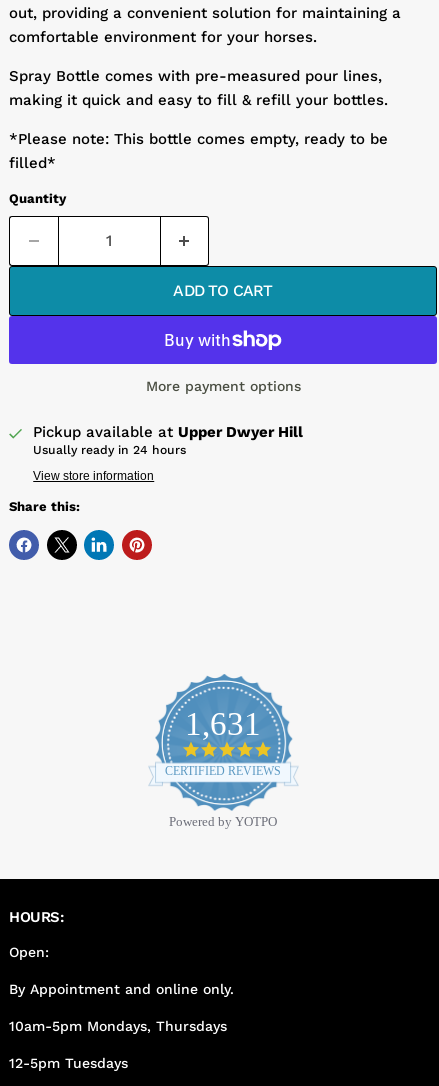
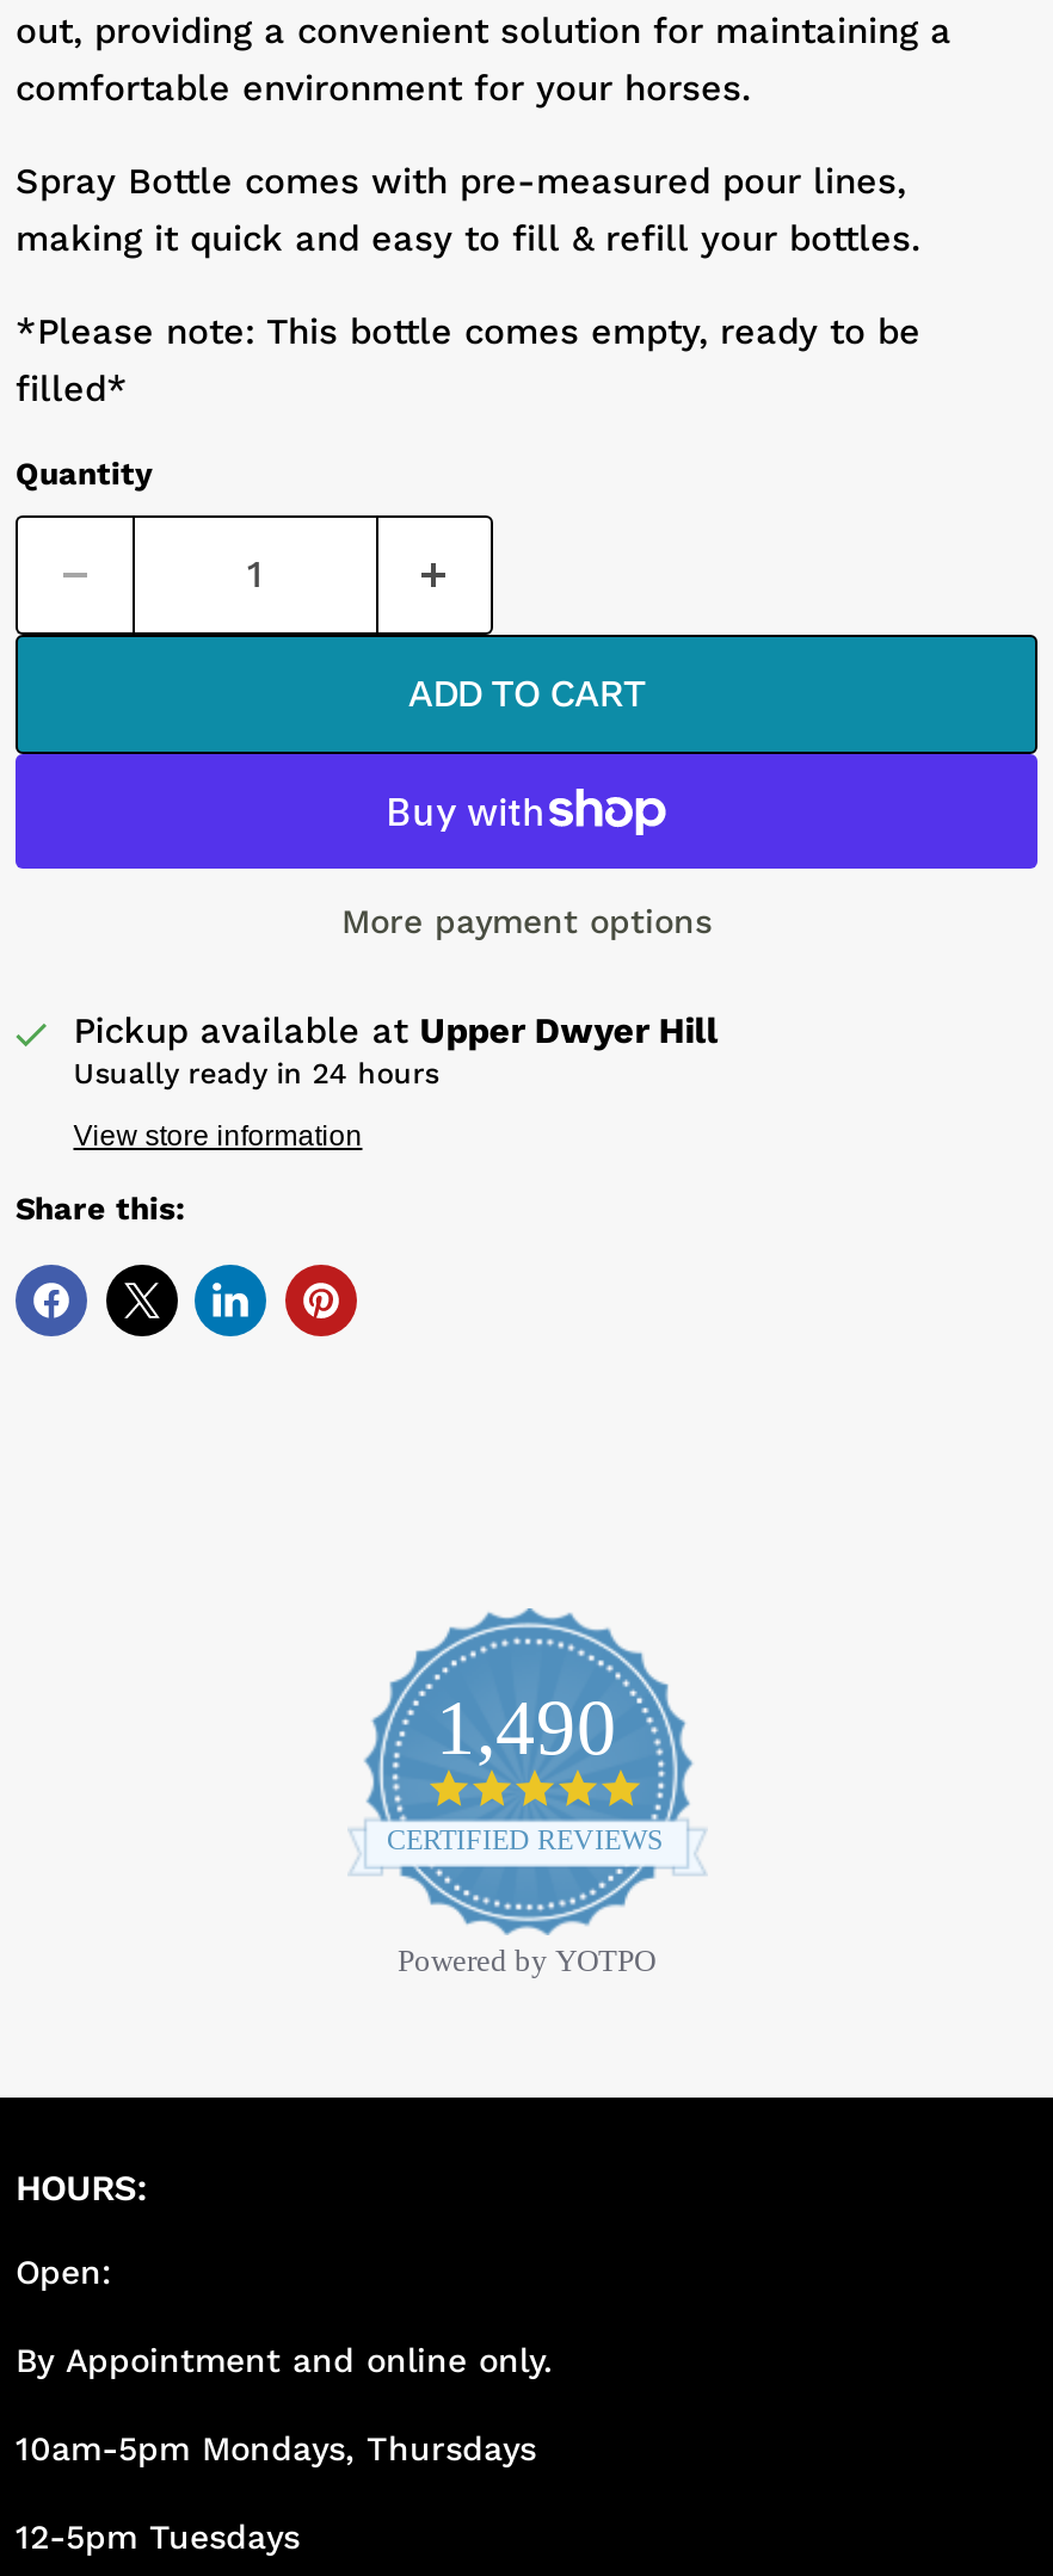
[185,706,261,742] 1,631 -> [436,1684,617,1770] 1,490

